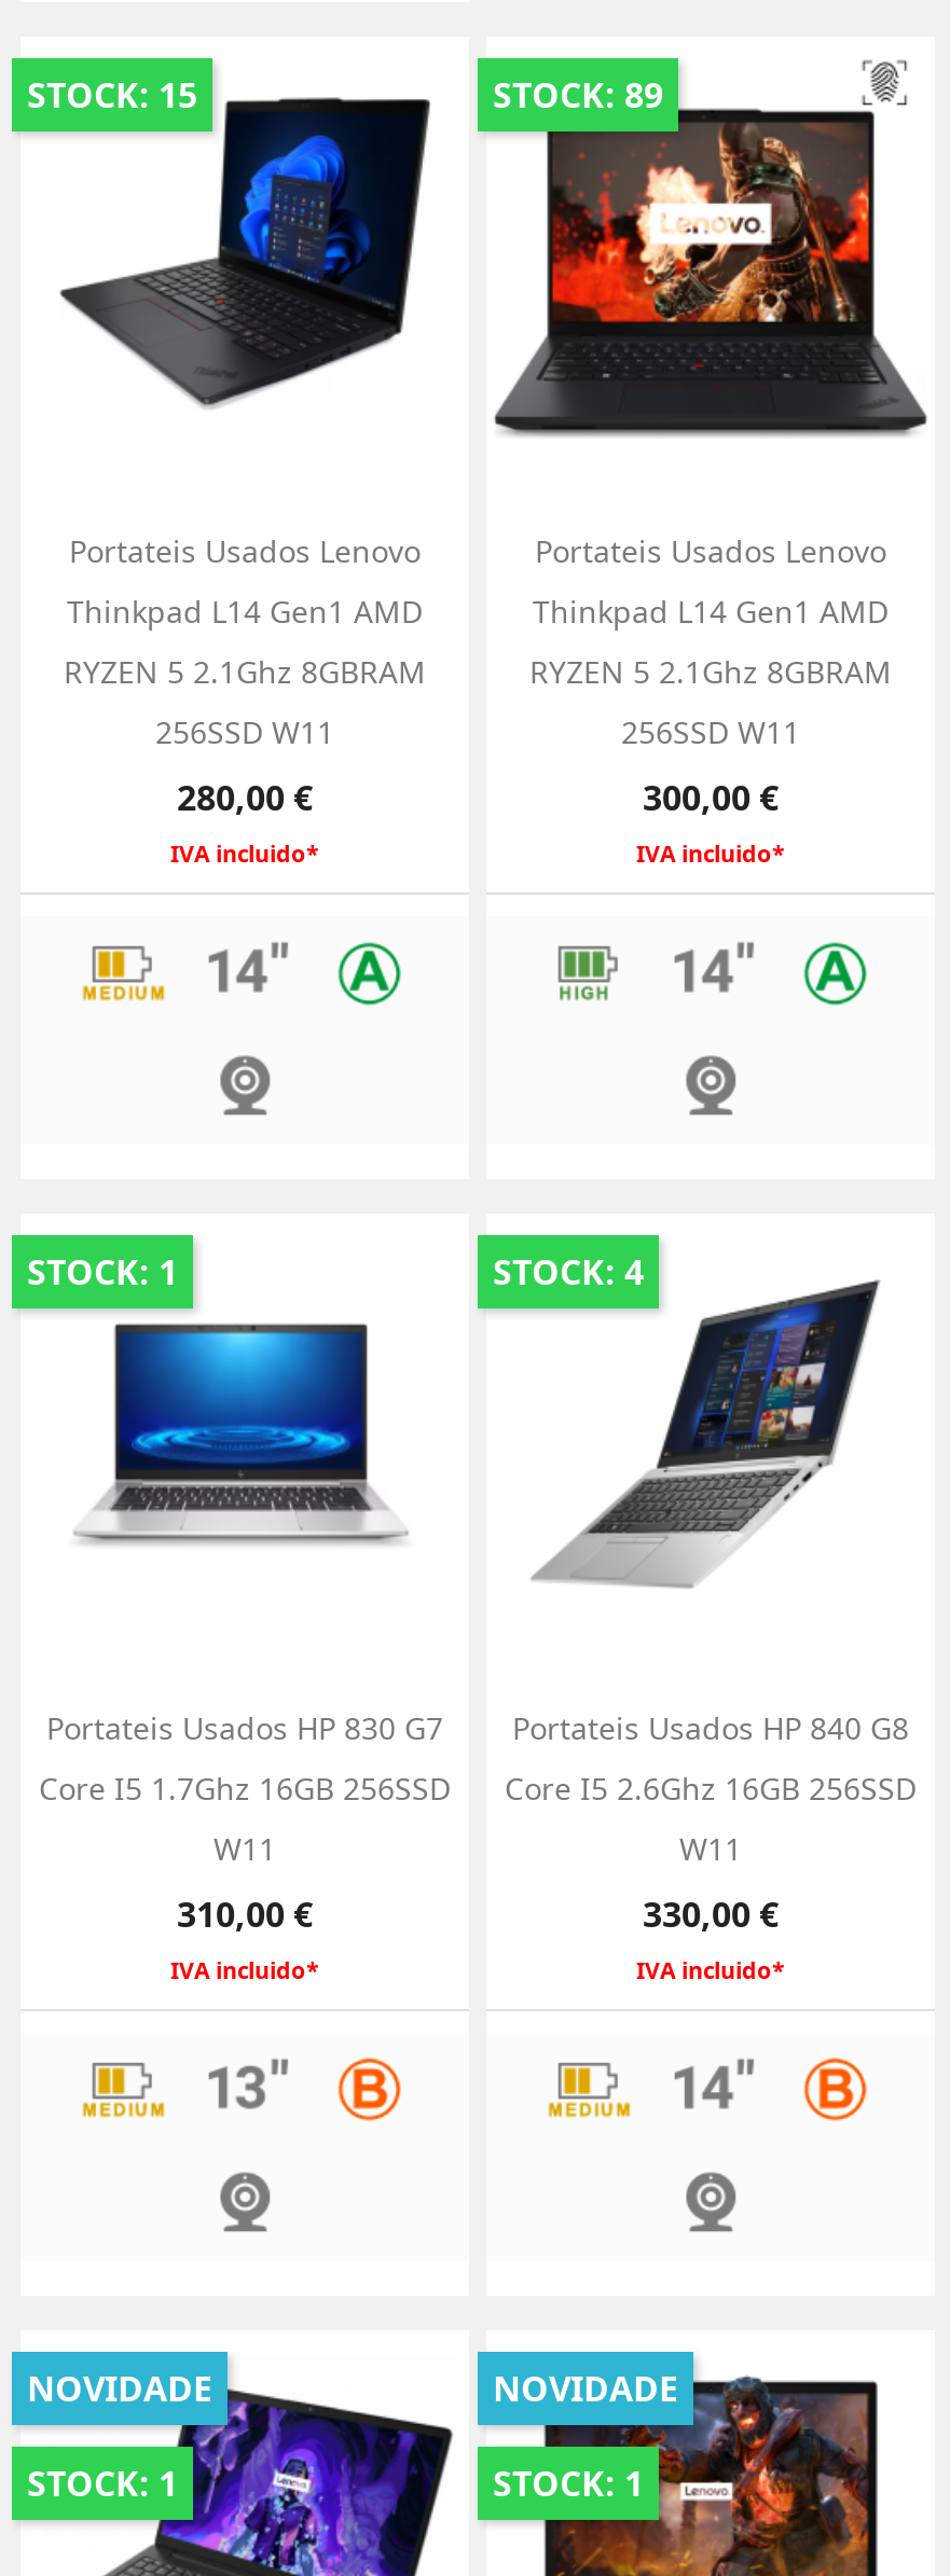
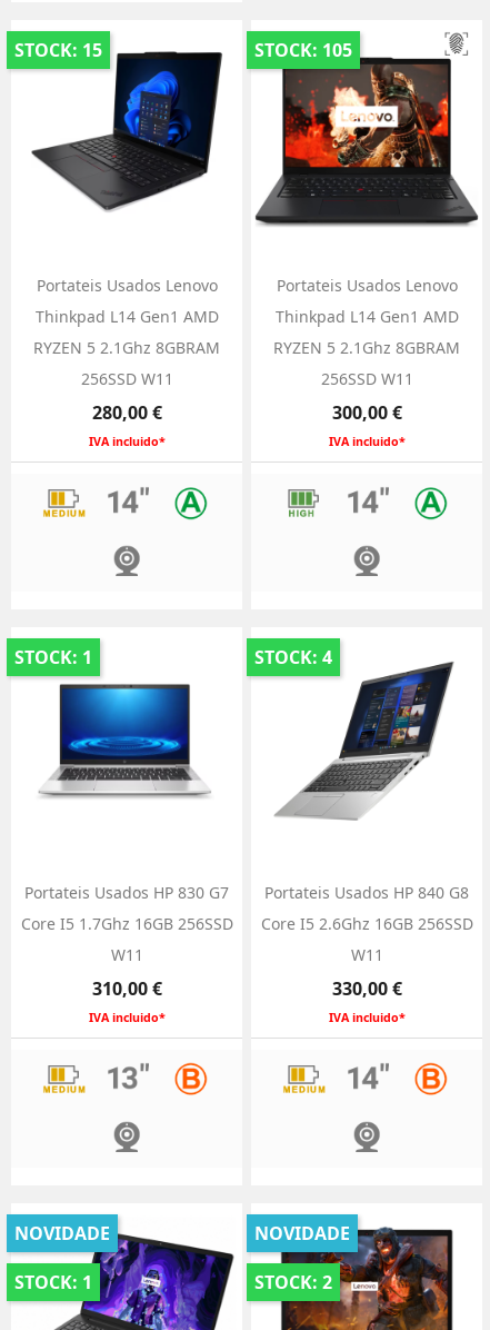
[493,71,663,119] STOCK: 89 -> [254,38,352,62] STOCK: 105
[493,2460,644,2507] STOCK: 1 -> [254,1270,332,1294] STOCK: 2

